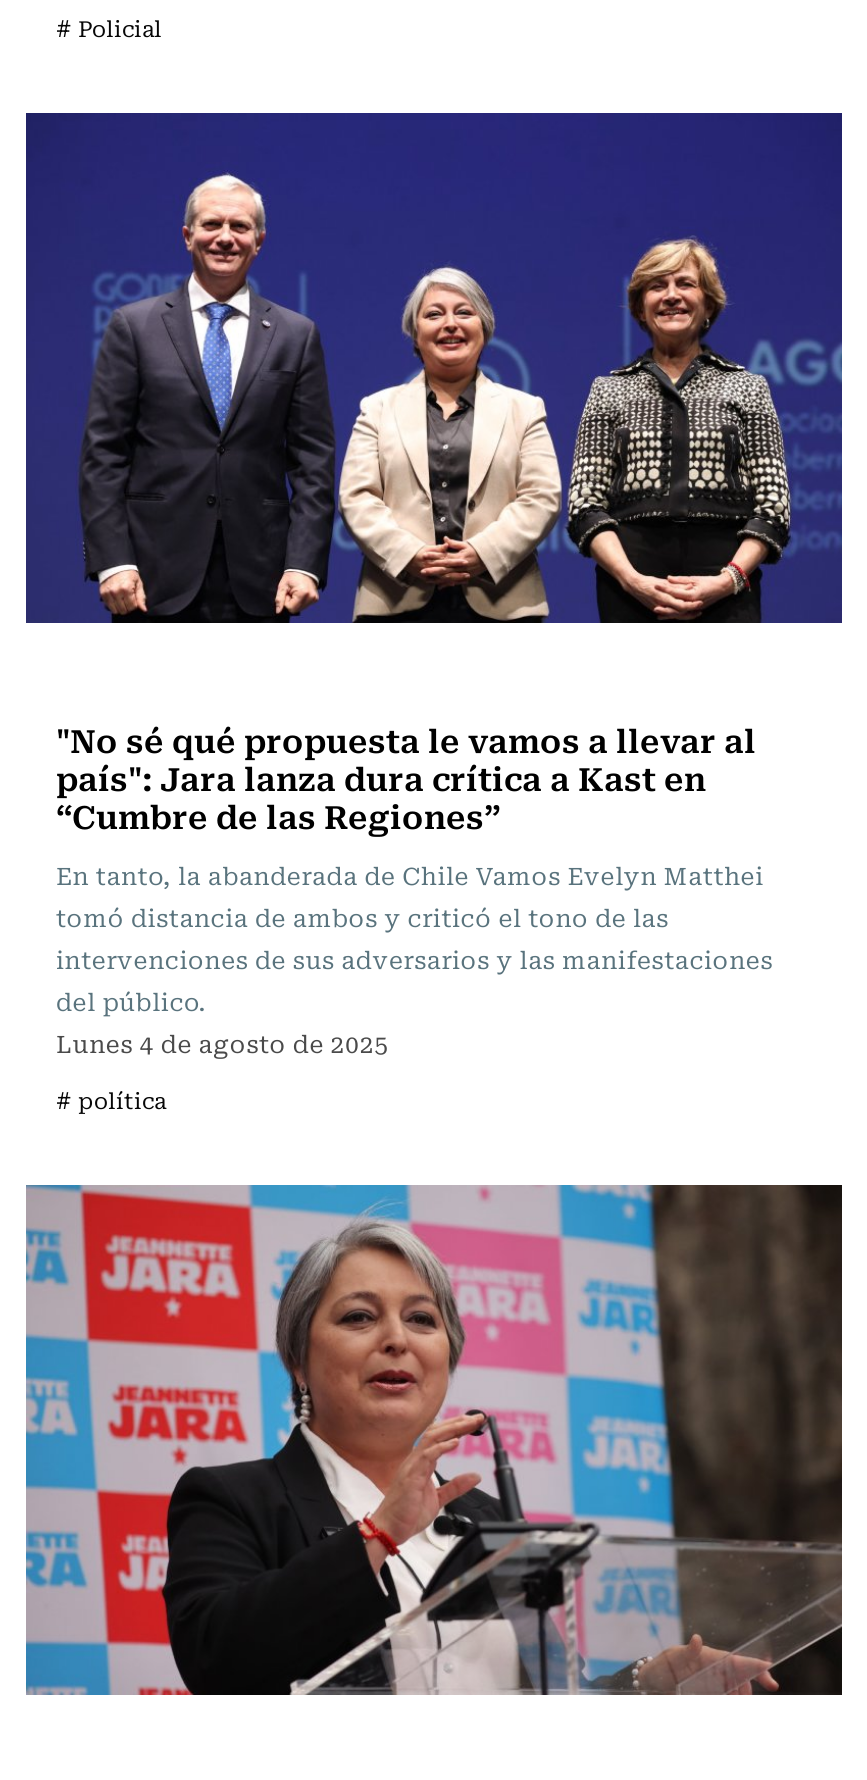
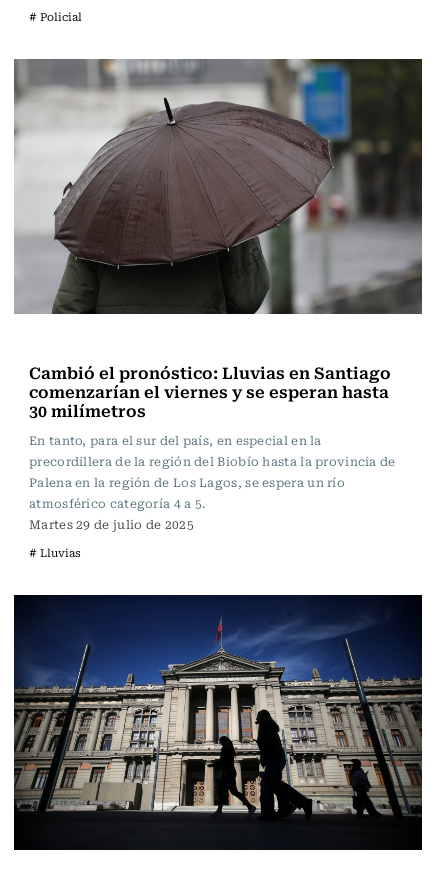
[24,111,844,625] [image] -> [14,58,423,314] [image]
[56,713,773,1061] "No sé qué propuesta le vamos a llevar al | país": Jara lanza dura crítica a Kast en | “Cumbre de las Regiones” | En tanto, la abanderada de Chile Vamos Evelyn Matthei | tomó distancia de ambos y criticó el tono de las | intervenciones de sus adversarios y las manifestaciones | del público. | Lunes 4 de agosto de 2025 -> [29,359,396,533] Cambió el pronóstico: Lluvias en Santiago | comenzarían el viernes y se esperan hasta | 30 milímetros | En tanto, para el sur del país, en especial en la | precordillera de la región del Biobío hasta la provincia de | Palena en la región de Los Lagos, se espera un río | atmosférico categoría 4 a 5. | Martes 29 de julio de 2025
[56,1083,166,1117] # política -> [29,544,81,561] # Lluvias
[24,1183,842,1697] [image] -> [13,594,422,851] [image]

